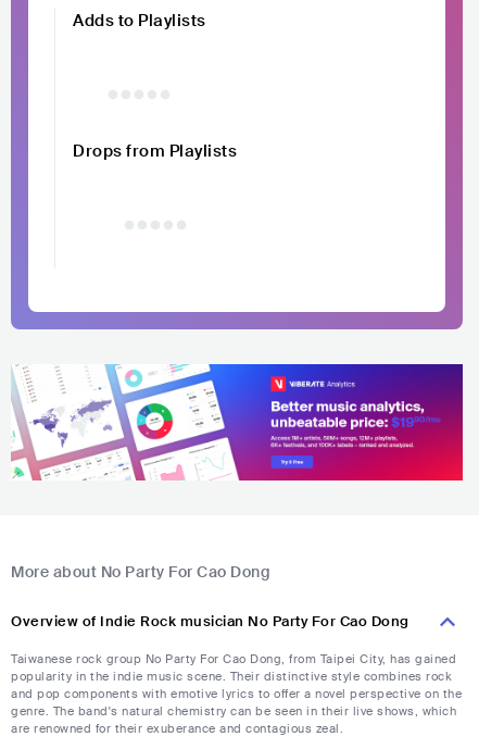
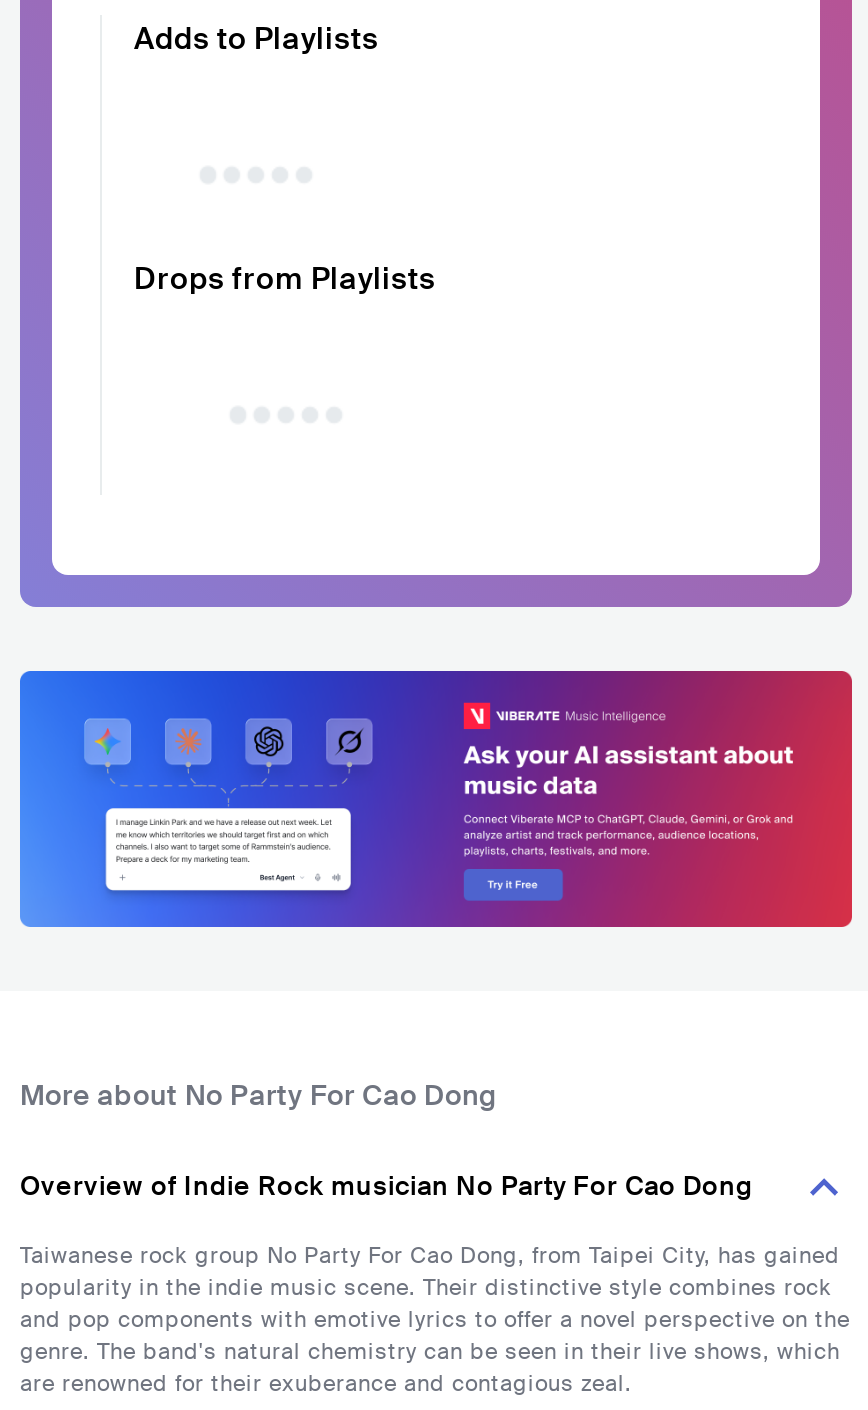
[11,363,464,482] [image] -> [18,669,854,929] [image]

